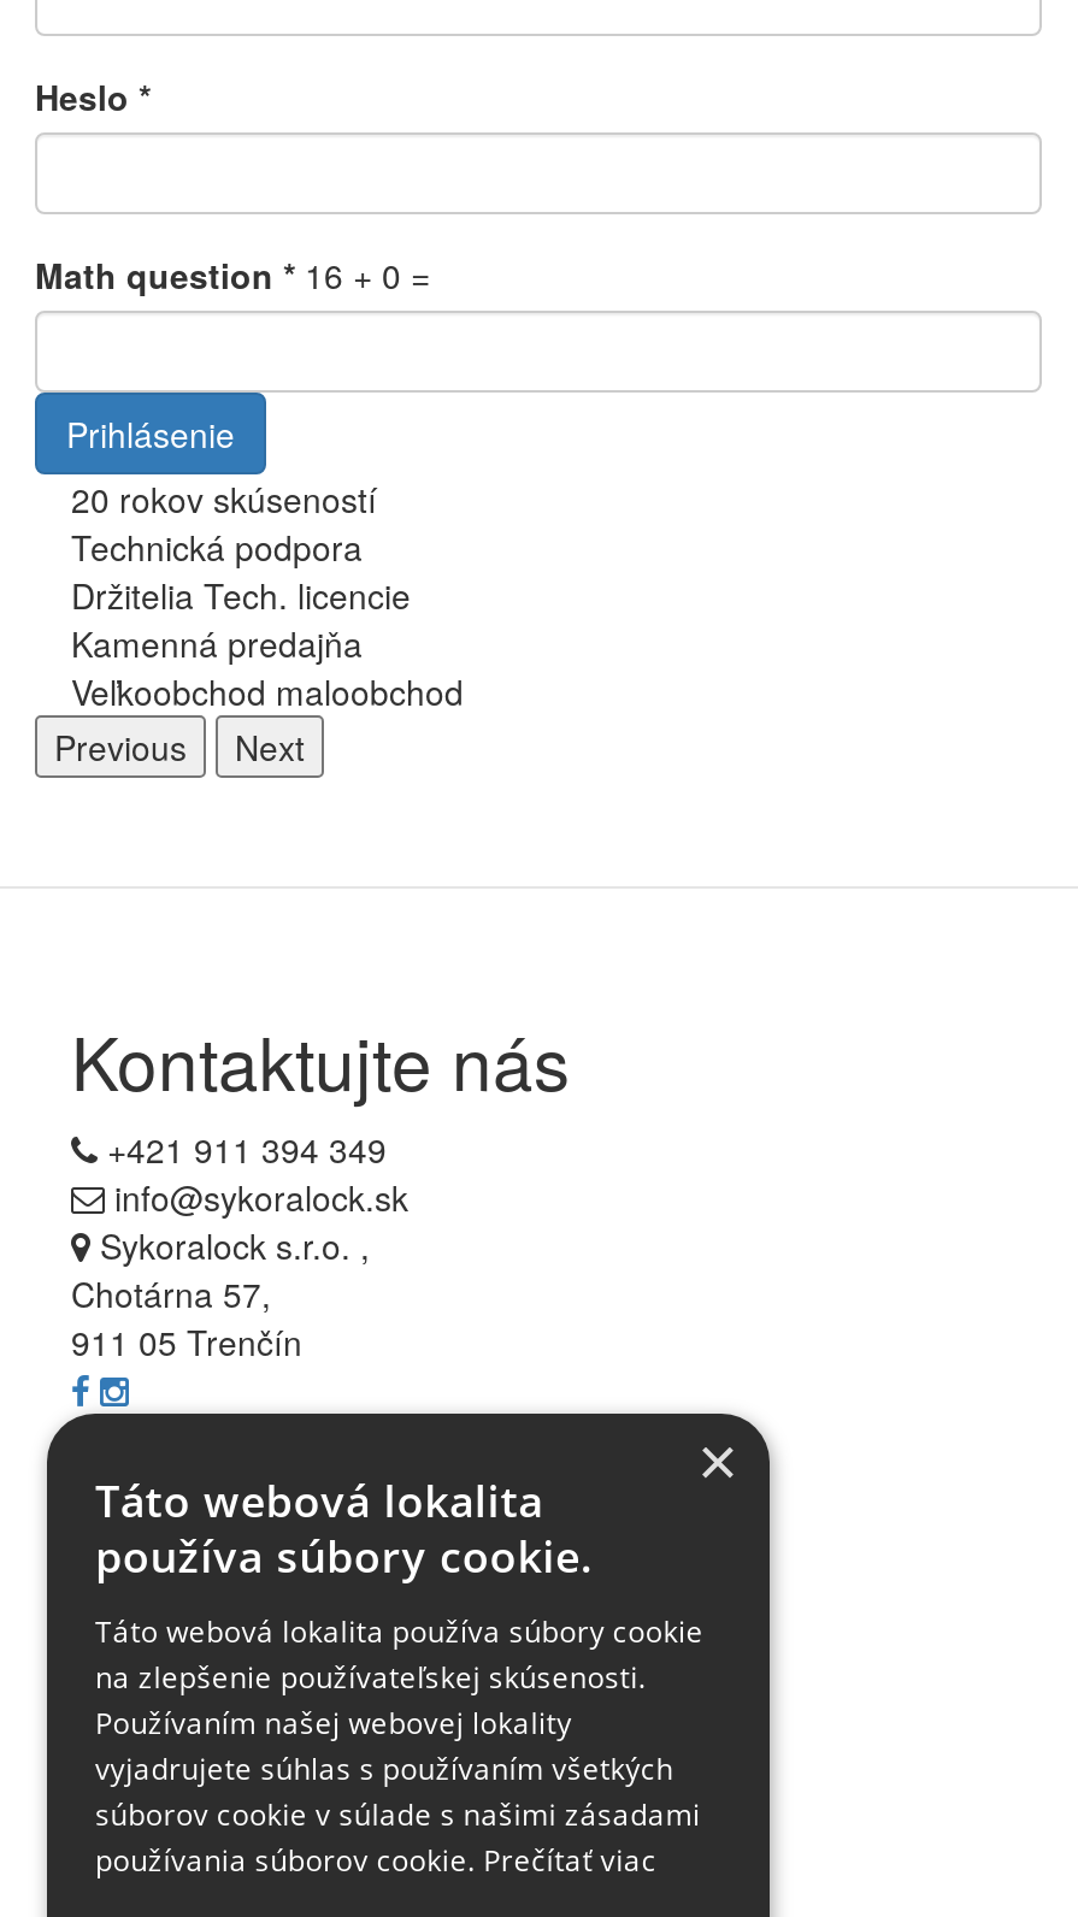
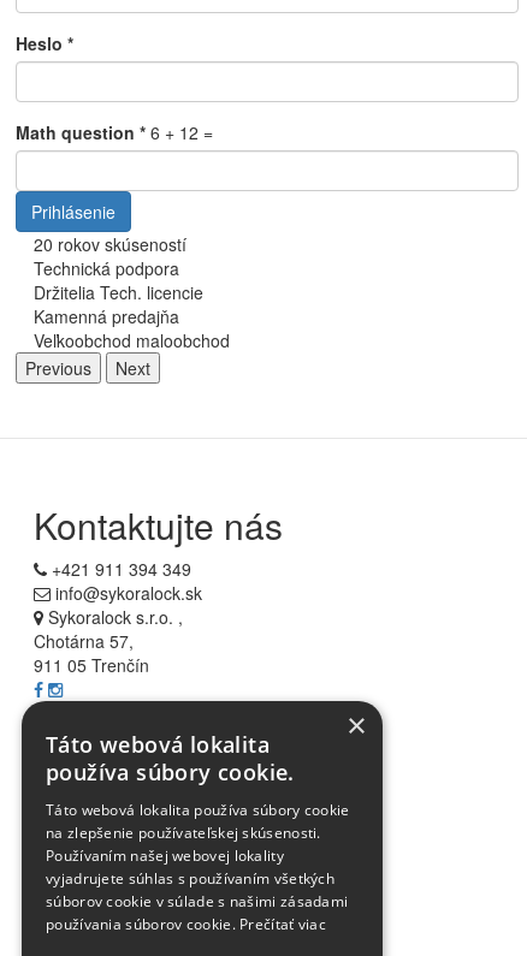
[35,250,430,299] Math question * 16 + 0 = -> [16,120,213,144] Math question * 6 + 12 =

